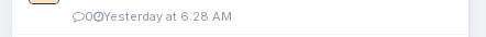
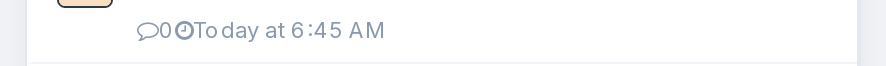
[103,9,232,24] Yesterday at 6:28 AM -> [193,16,385,44] Today at 6:45 AM

